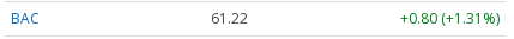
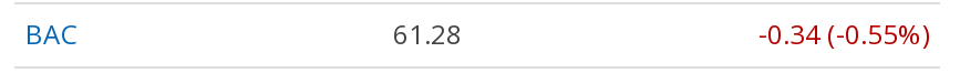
[211,8,248,28] 61.22 -> [393,15,462,53] 61.28
[400,8,500,28] +0.80 (+1.31%) -> [758,15,929,53] -0.34 (-0.55%)

